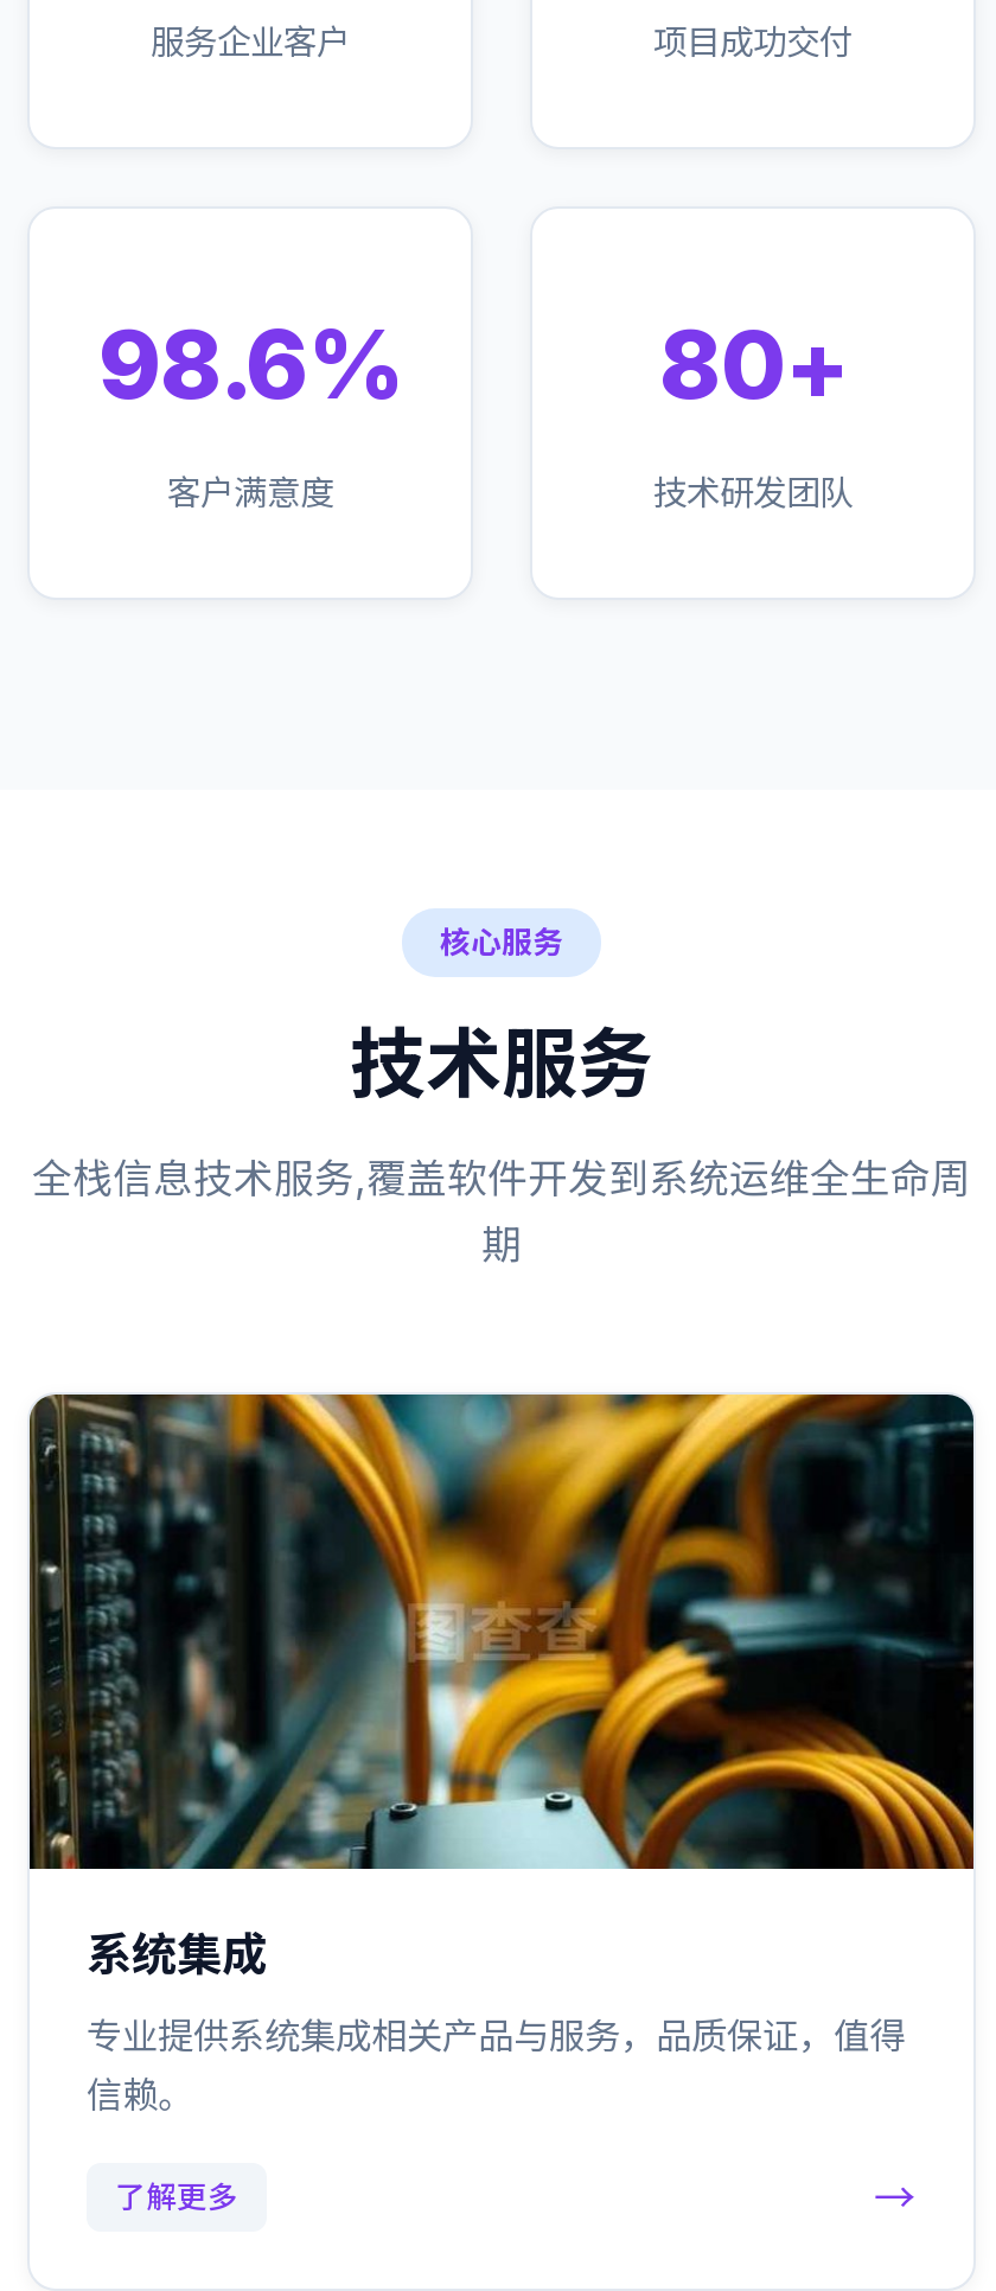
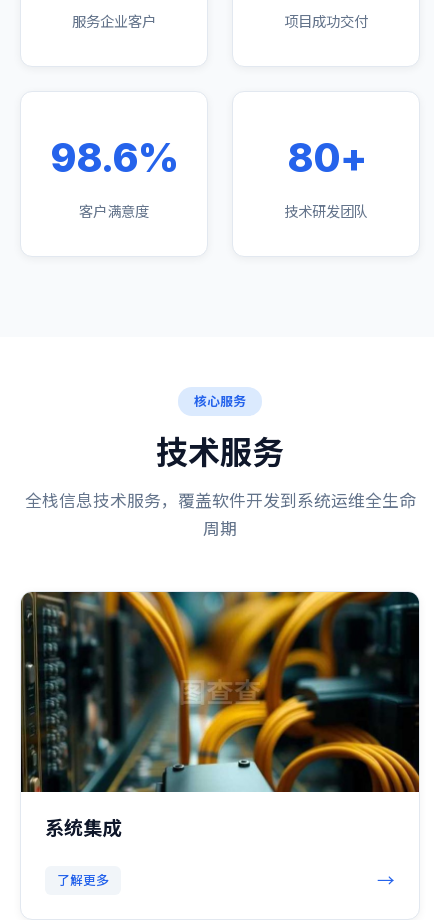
[32,1155,971,1269] 全栈信息技术服务,覆盖软件开发到系统运维全生命周 | 期 -> [24,491,415,539] 全栈信息技术服务，覆盖软件开发到系统运维全生命 | 周期
[87,2014,905,2118] 专业提供系统集成相关产品与服务，品质保证，值得 | 信赖。 -> none

